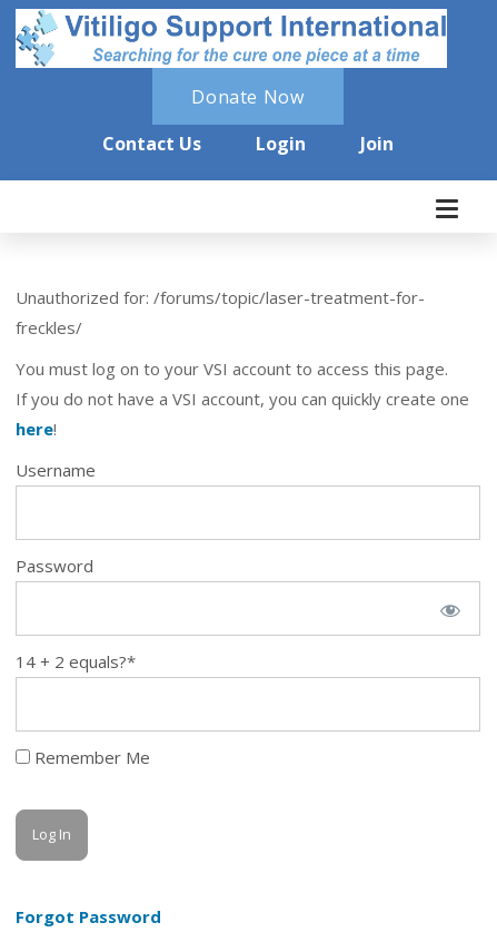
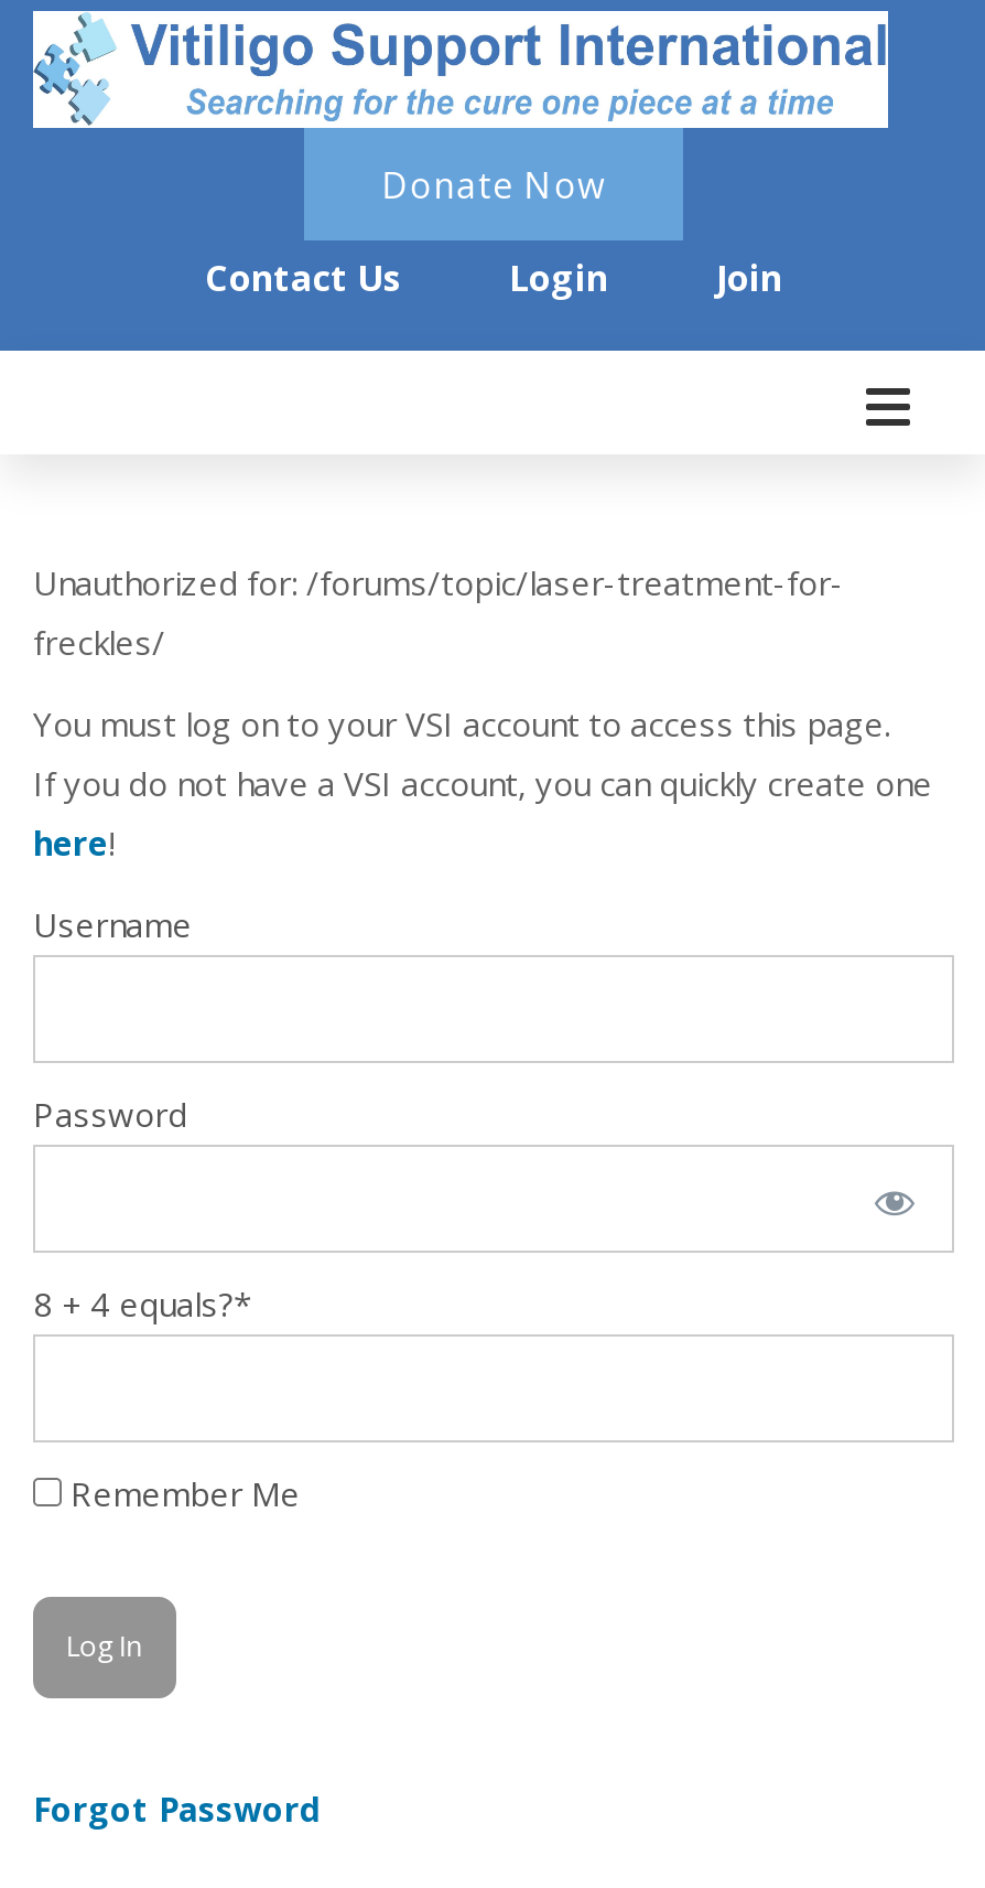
[16,650,136,672] 14 + 2 equals?* -> [33,1281,251,1325] 8 + 4 equals?*

